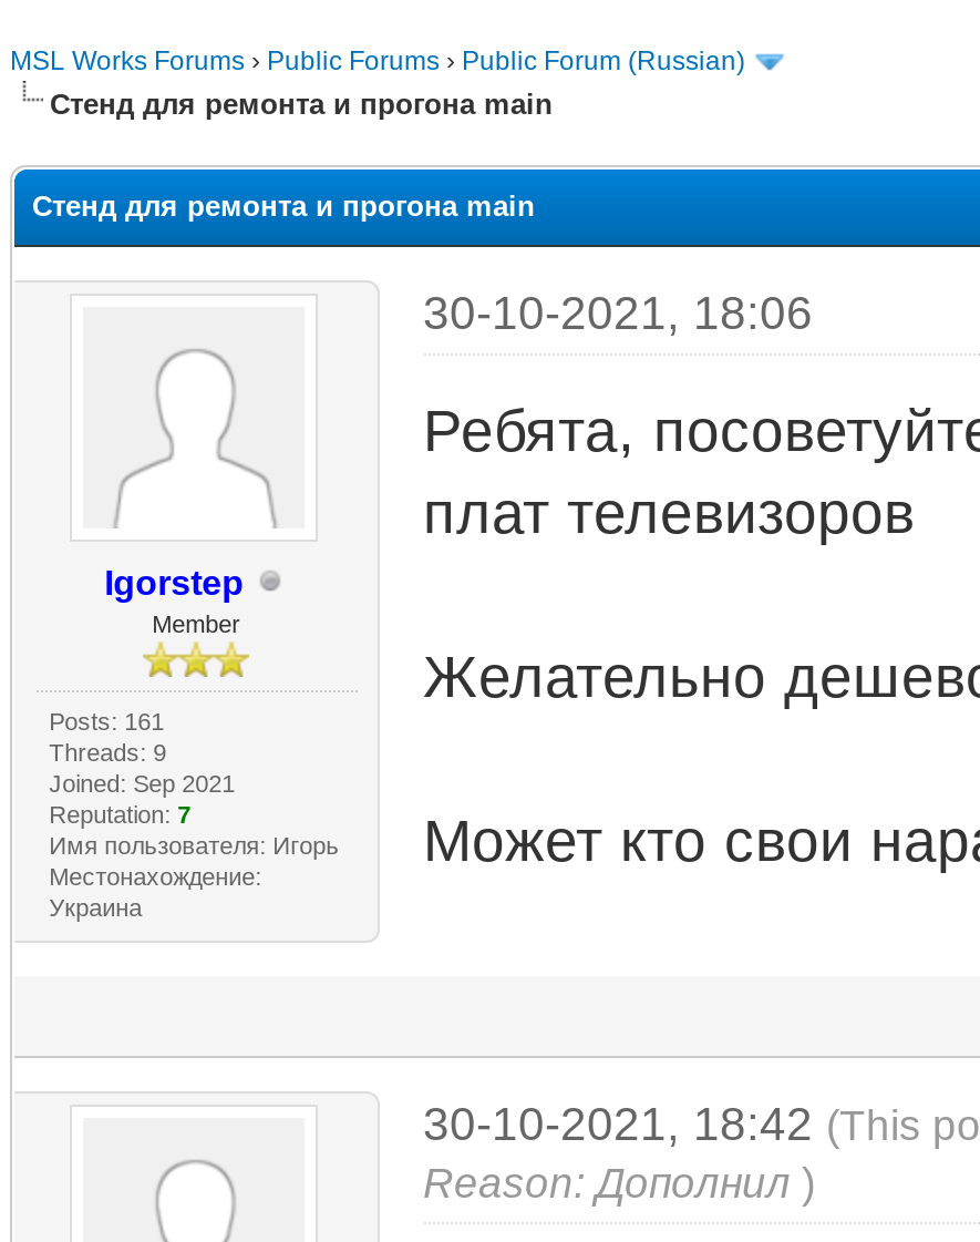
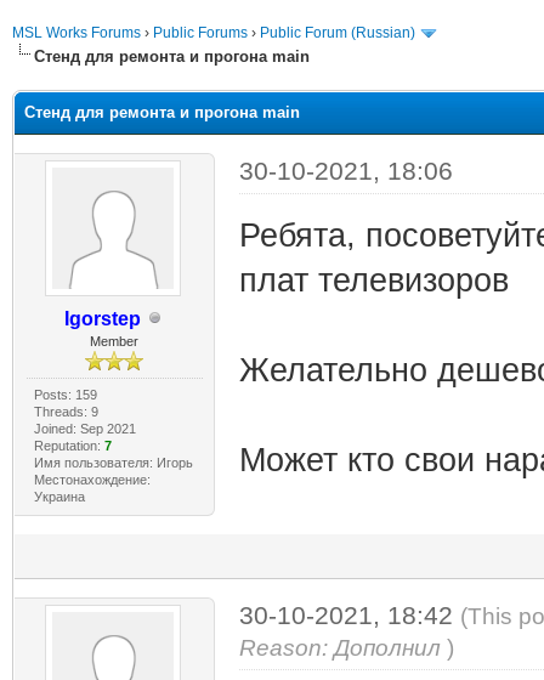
[49,708,164,734] Posts: 161 -> [34,387,97,402] Posts: 159

